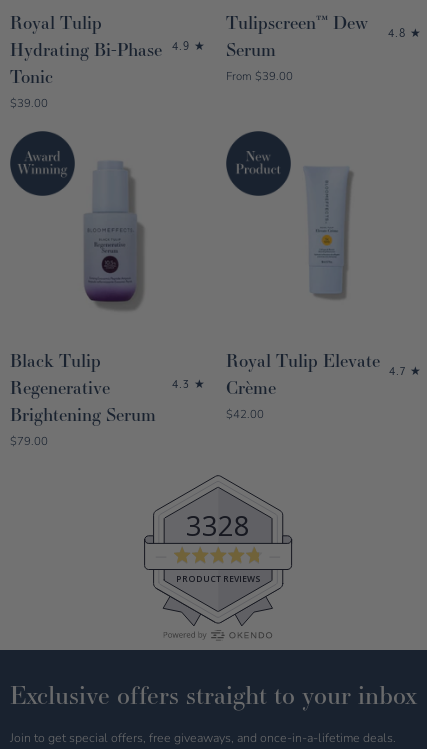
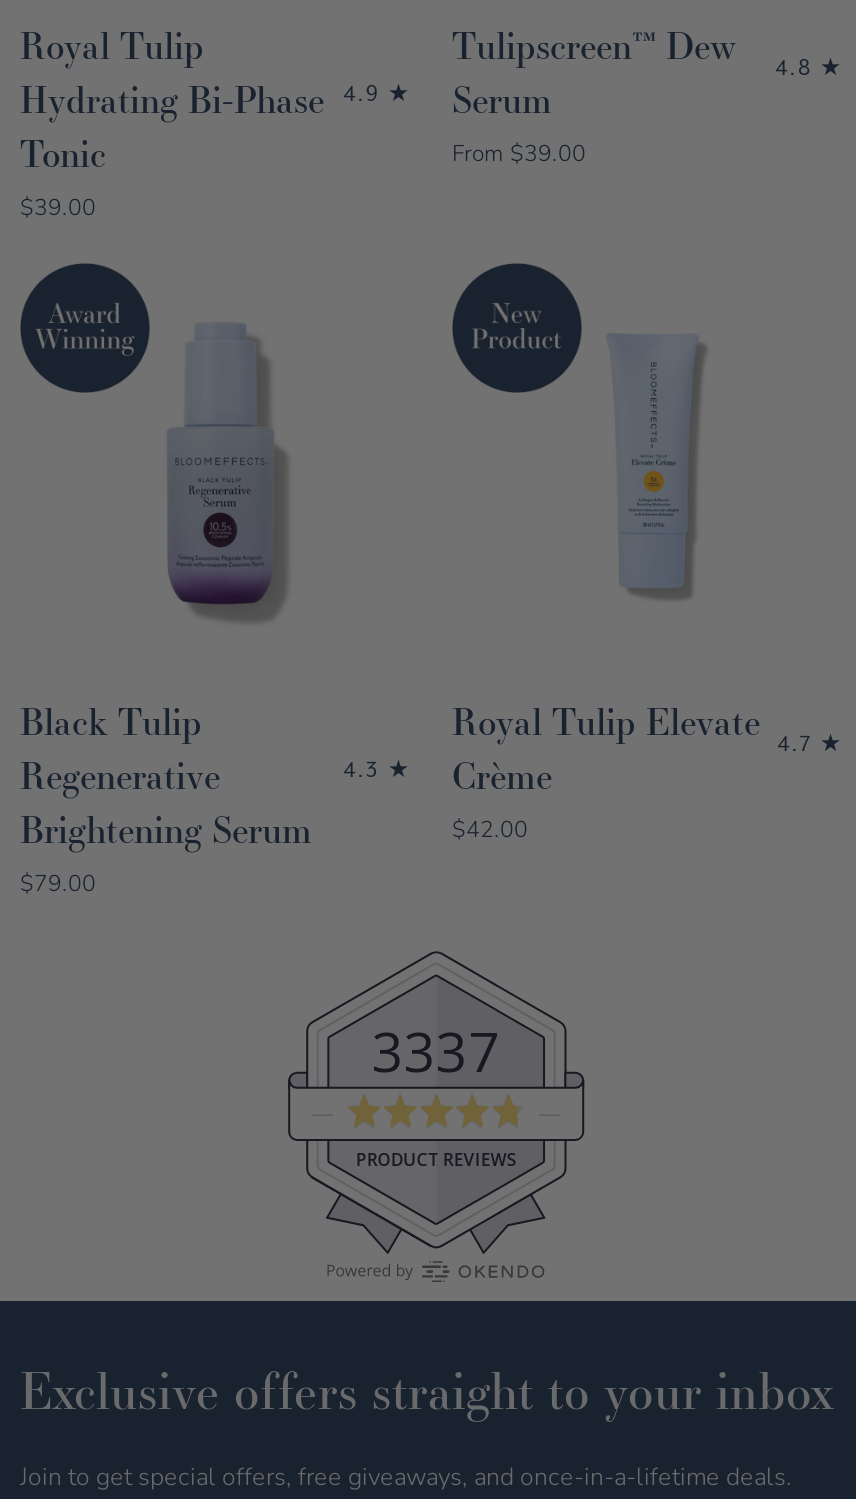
[186,506,250,544] 3328 -> [372,1014,500,1089] 3337

